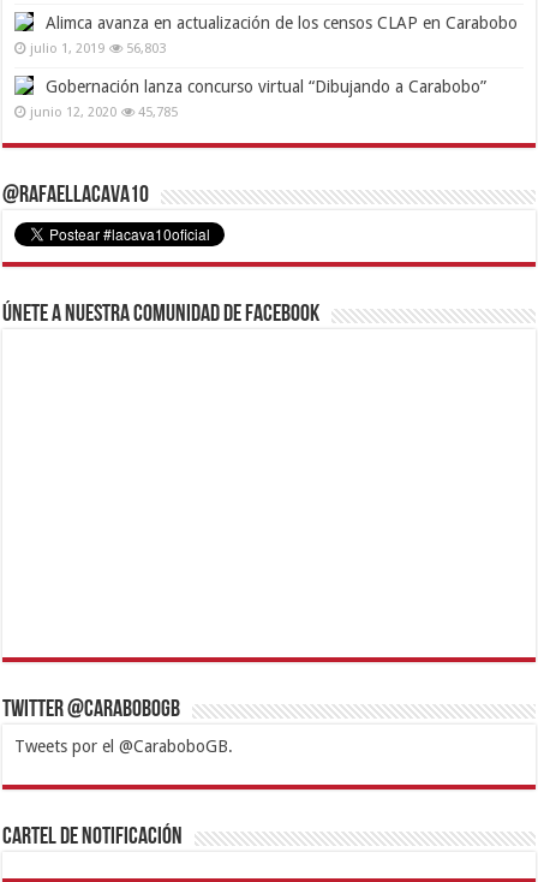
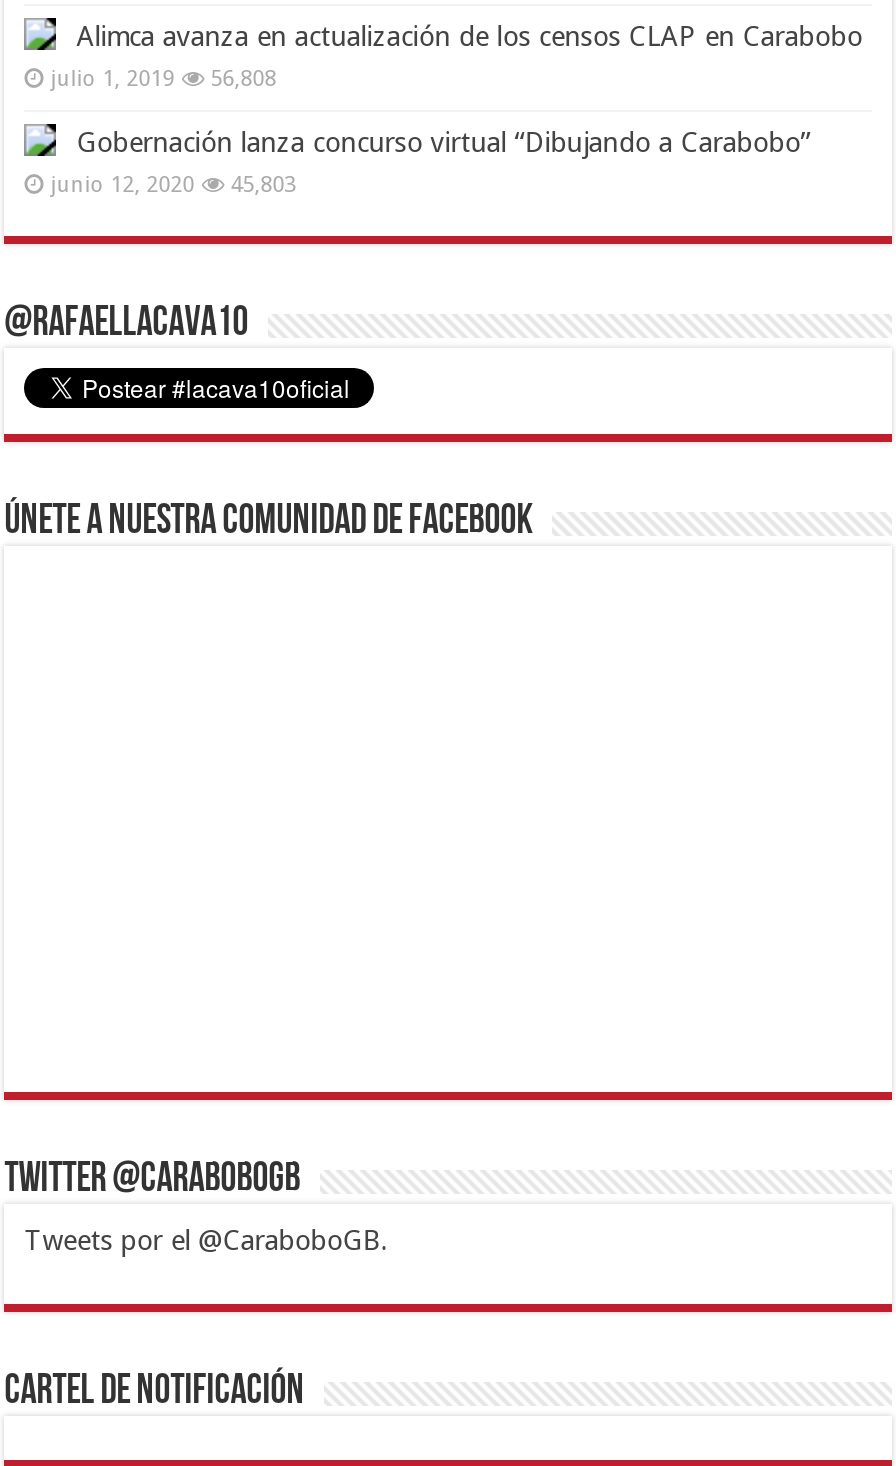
[30,41,166,57] julio 1, 2019 56,803 -> [50,67,276,93] julio 1, 2019 56,808
[30,105,178,121] junio 12, 2020 45,785 -> [50,173,296,199] junio 12, 2020 45,803

